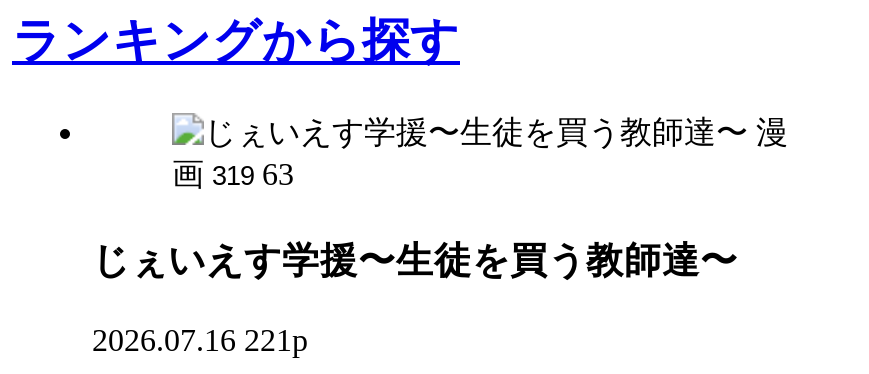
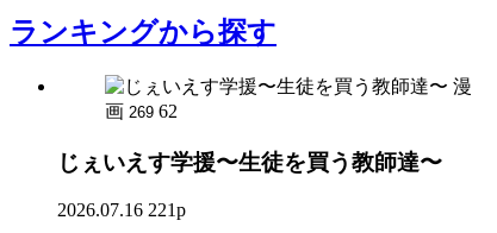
[172,157,294,191] 画 319 63 -> [105,101,178,121] 画 269 62

